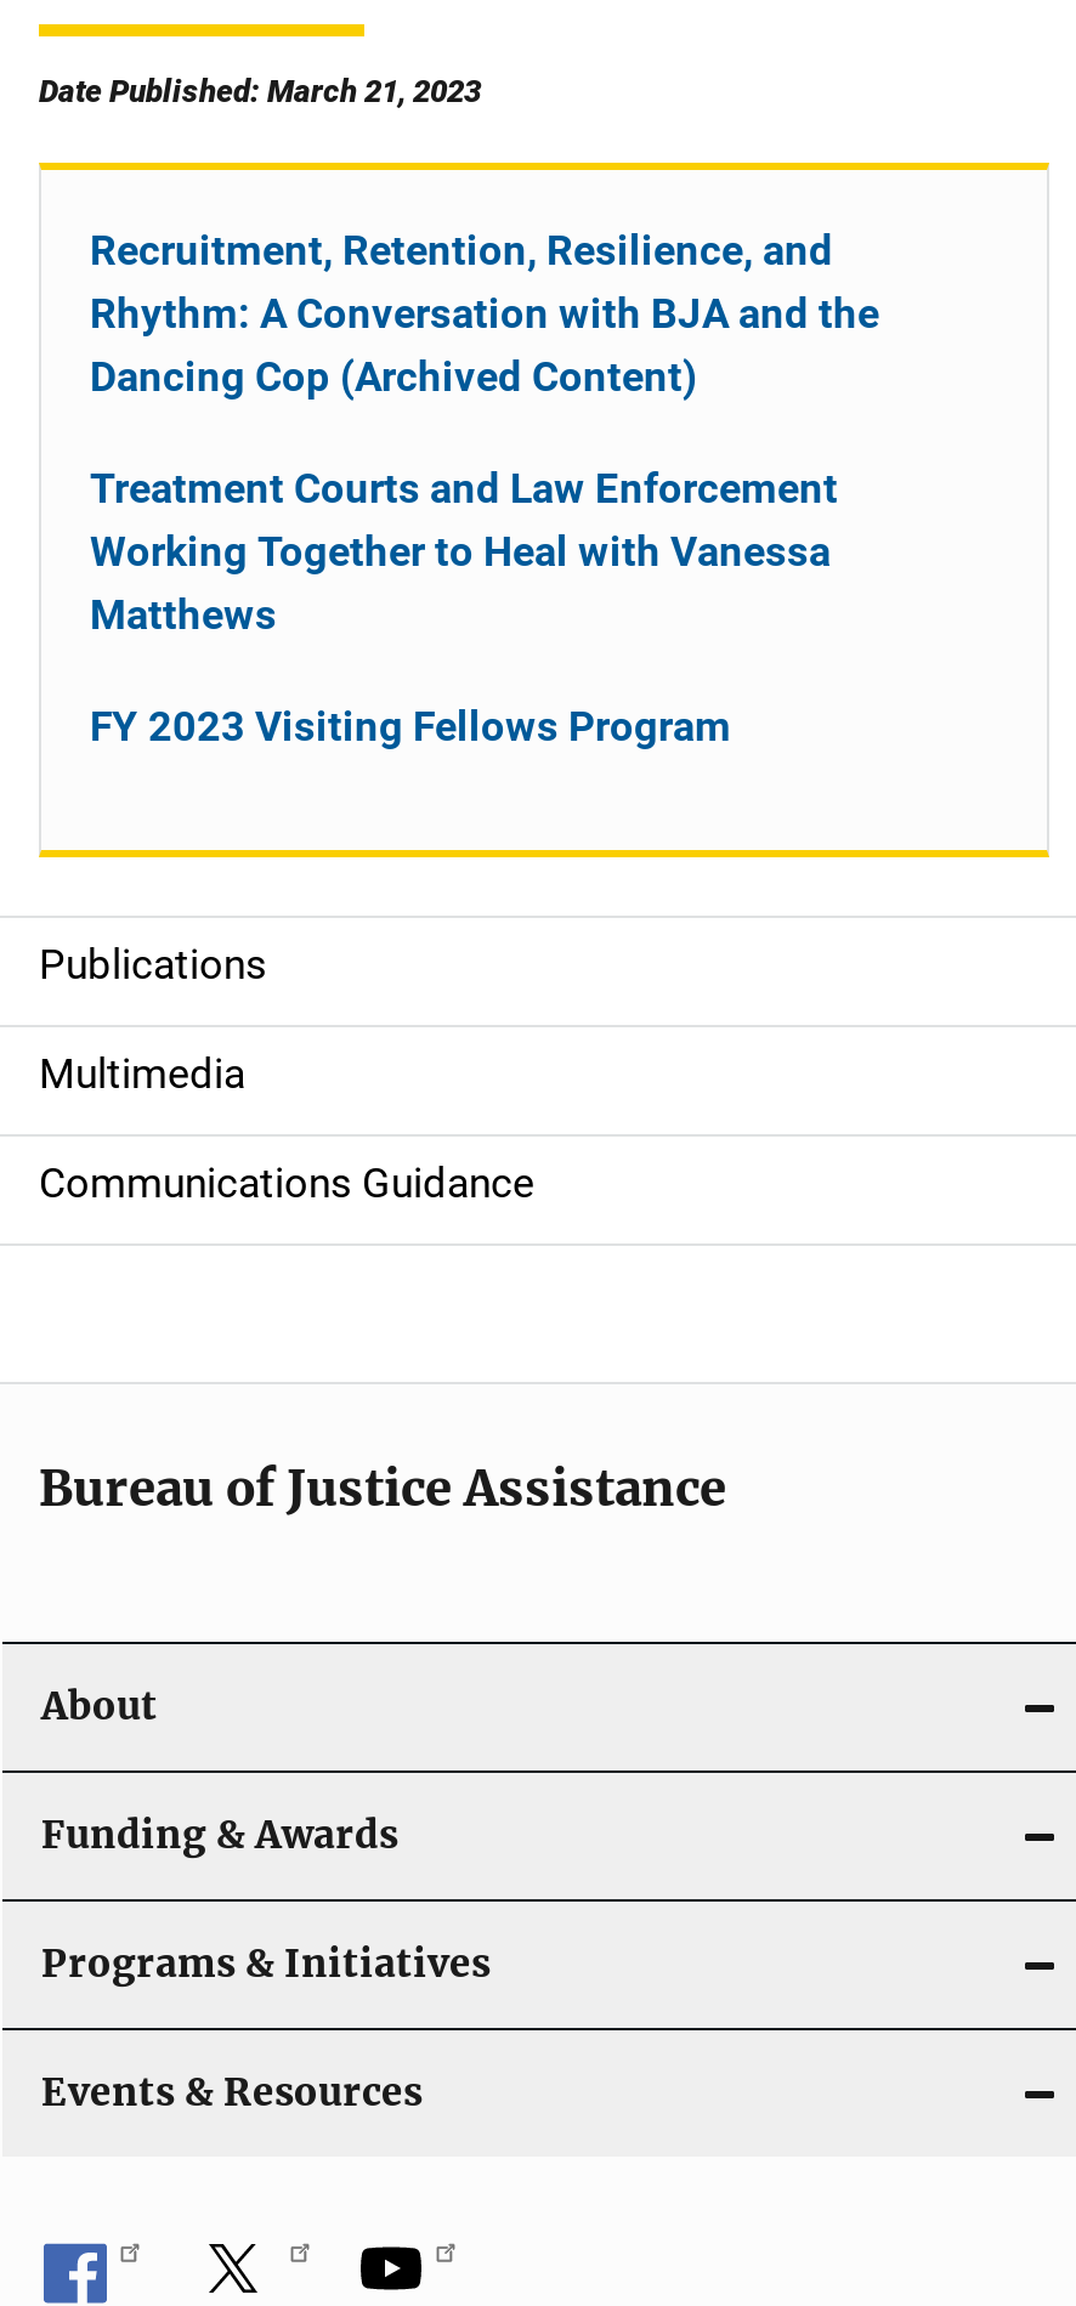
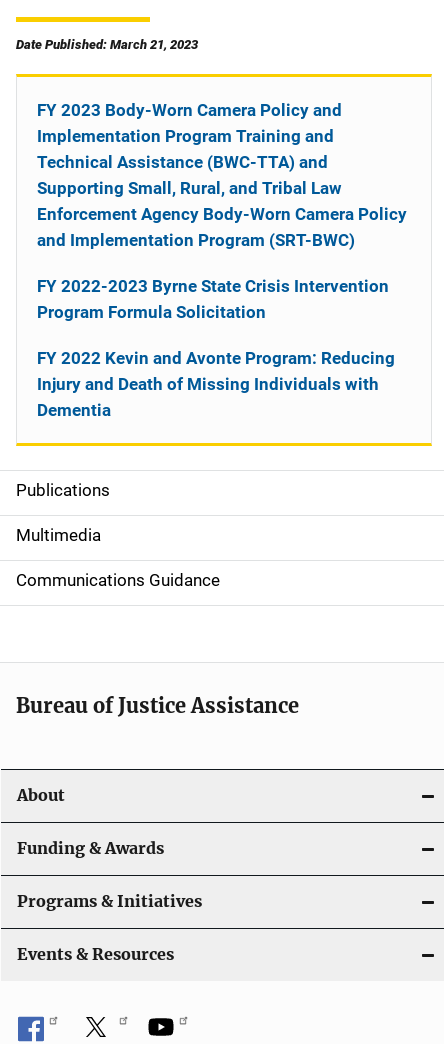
[90,226,879,401] Recruitment, Retention, Resilience, and | Rhythm: A Conversation with BJA and the | Dancing Cop (Archived Content) -> [37,100,407,250] FY 2023 Body-Worn Camera Policy and | Implementation Program Training and | Technical Assistance (BWC-TTA) and | Supporting Small, Rural, and Tribal Law | Enforcement Agency Body-Worn Camera Policy | and Implementation Program (SRT-BWC)
[90,464,838,639] Treatment Courts and Law Enforcement | Working Together to Heal with Vanessa | Matthews -> [37,276,389,322] FY 2022-2023 Byrne State Crisis Intervention | Program Formula Solicitation
[90,702,731,750] FY 2023 Visiting Fellows Program -> [37,348,395,420] FY 2022 Kevin and Avonte Program: Reducing | Injury and Death of Missing Individuals with | Dementia

